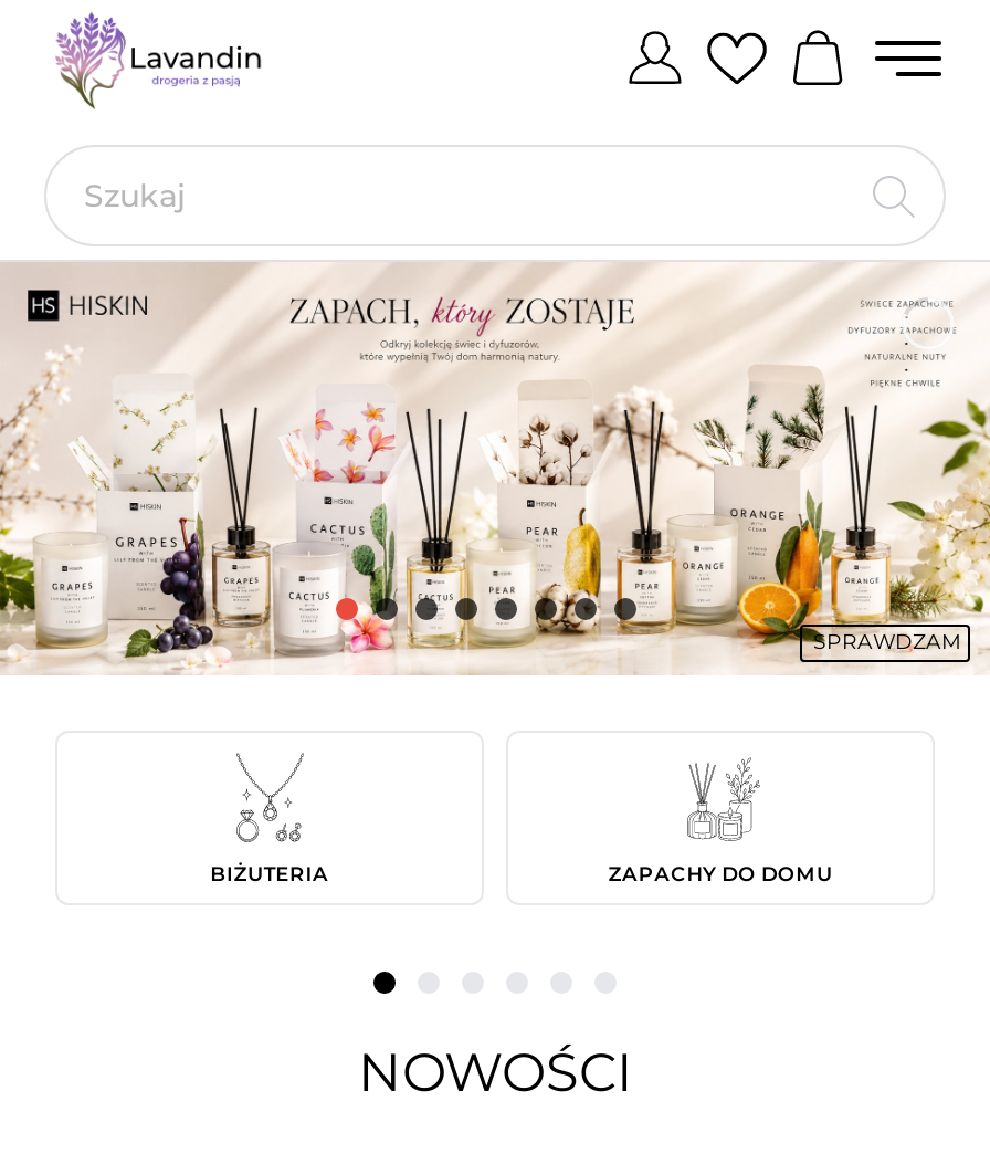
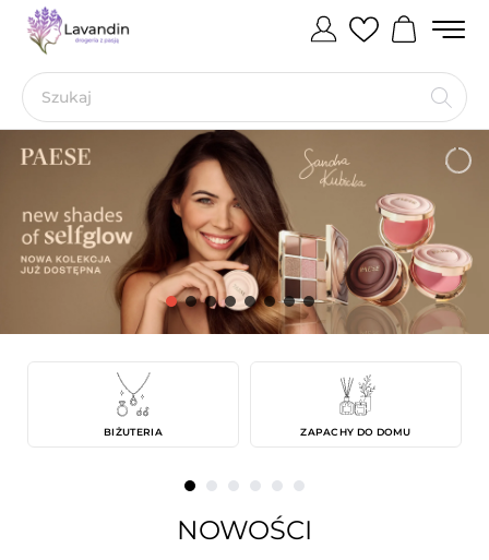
[7,262,983,675] [image] -> [3,129,486,335] [image]

